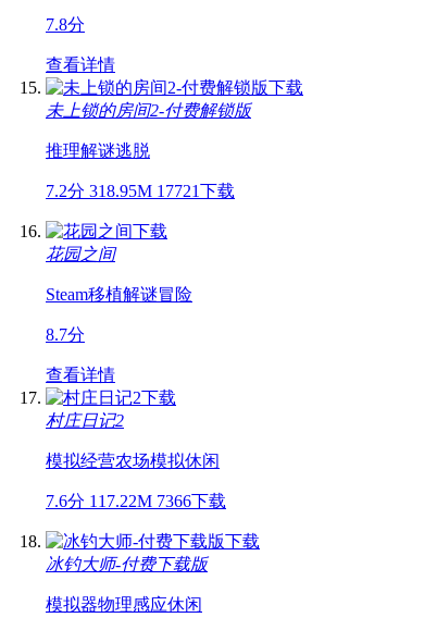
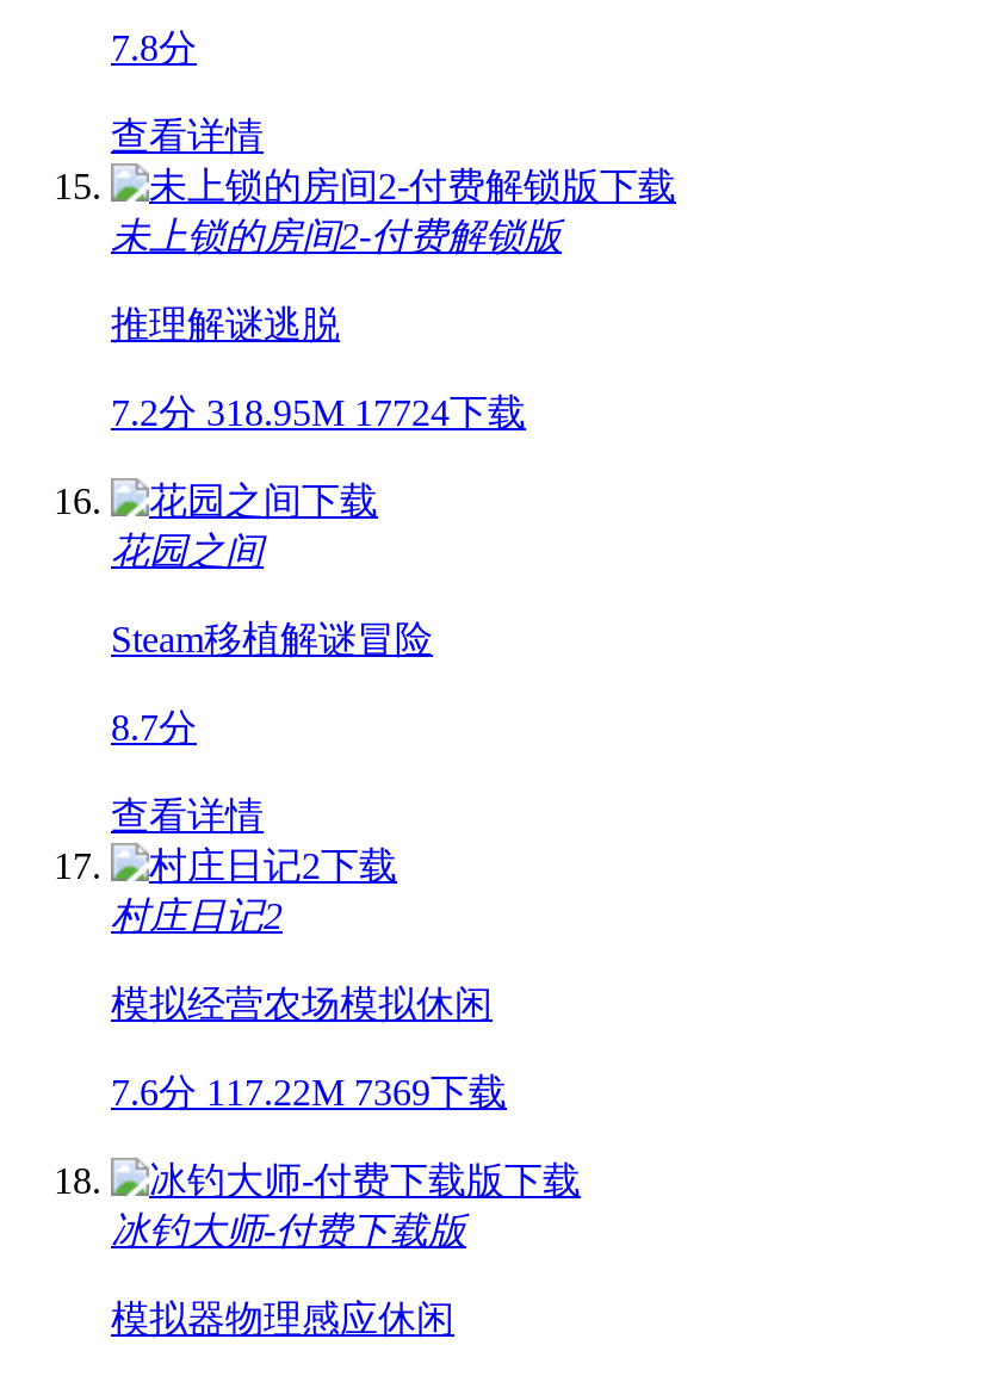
[46,182,235,200] 7.2分 318.95M 17721下载 -> [111,392,526,433] 7.2分 318.95M 17724下载
[46,492,226,510] 7.6分 117.22M 7366下载 -> [111,1072,507,1112] 7.6分 117.22M 7369下载

